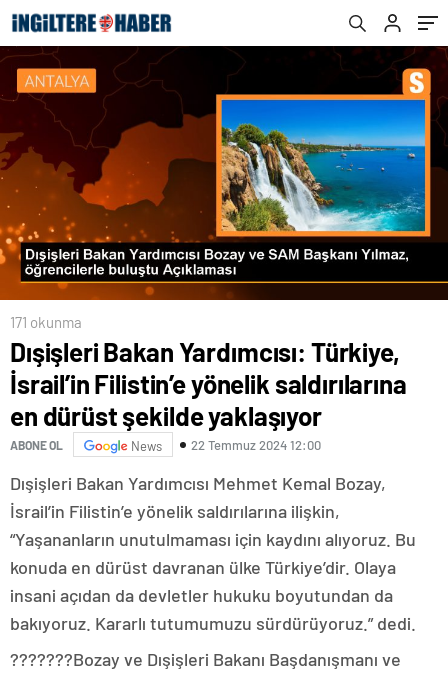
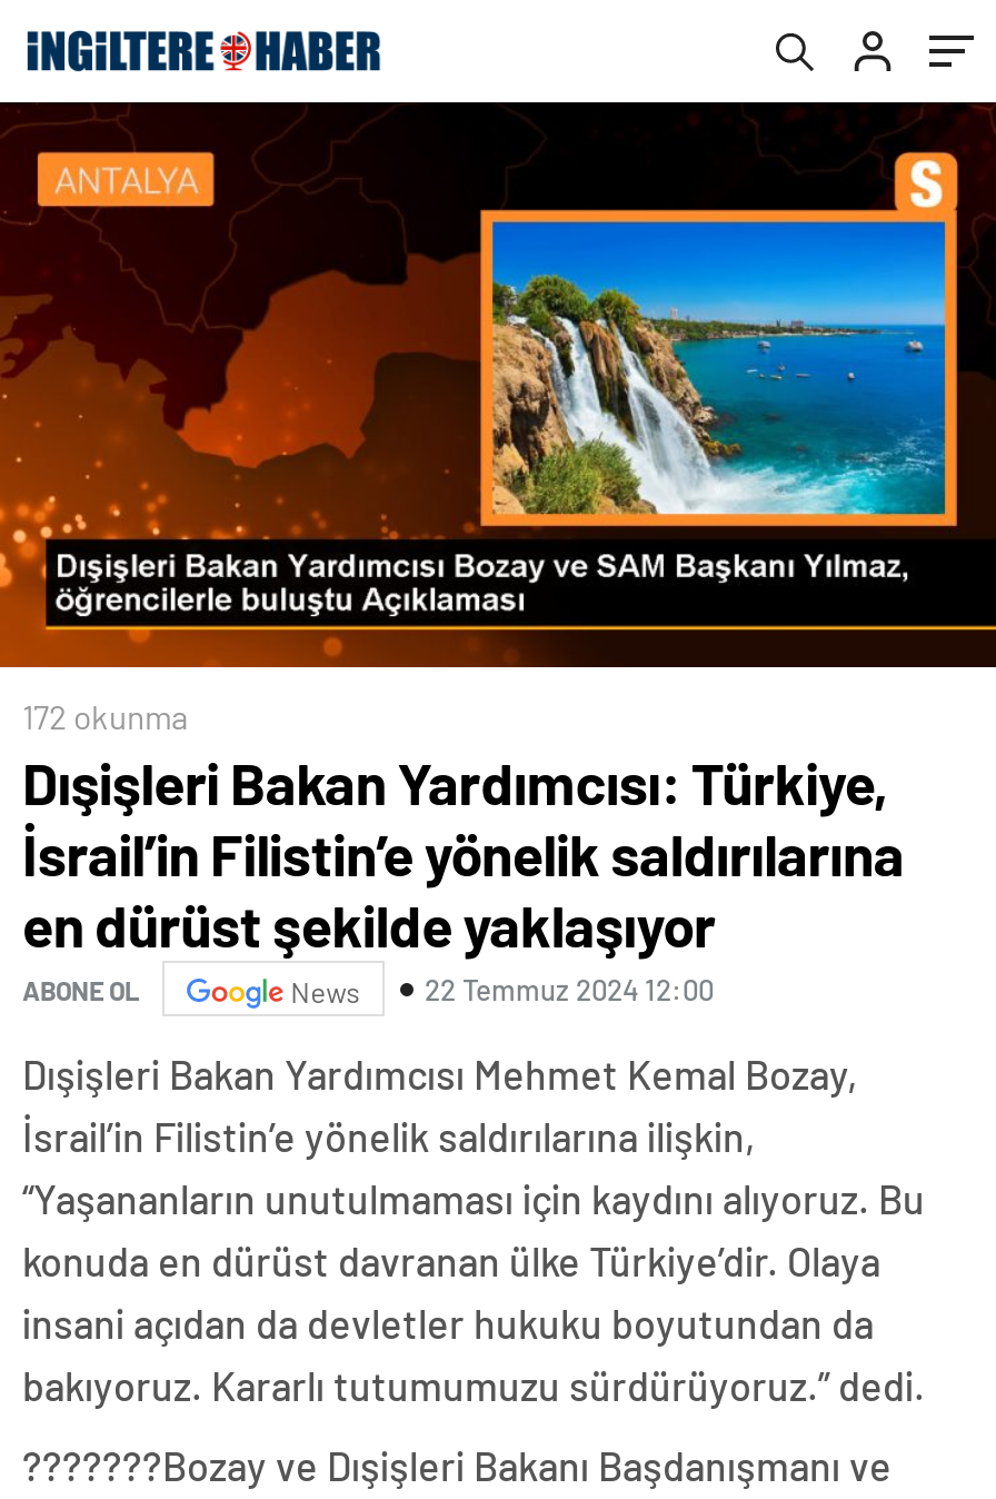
[10,313,82,331] 171 okunma -> [22,697,189,737] 172 okunma

